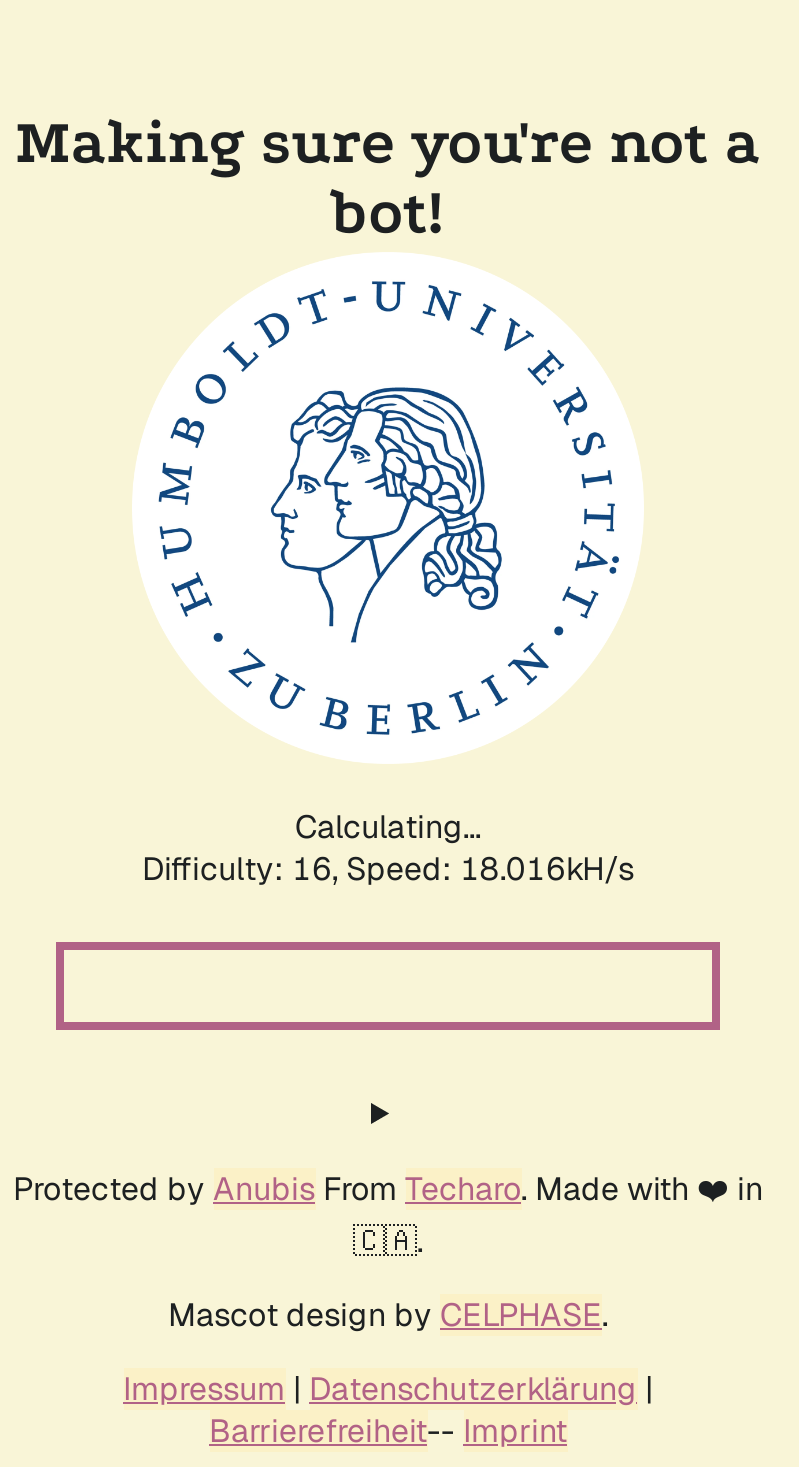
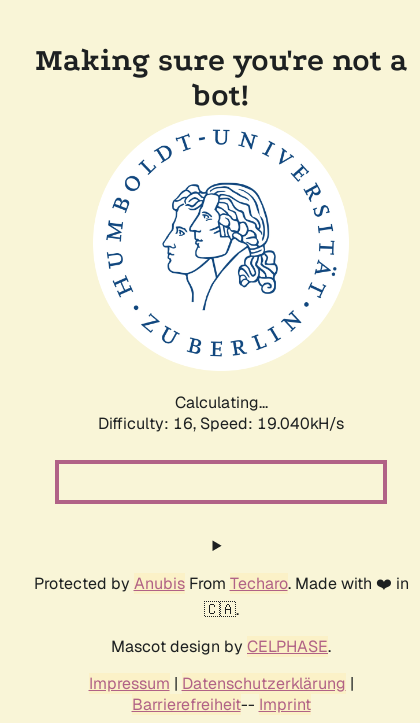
[142,848,634,890] Difficulty: 16, Speed: 18.016kH/s -> [98,413,344,434] Difficulty: 16, Speed: 19.040kH/s

